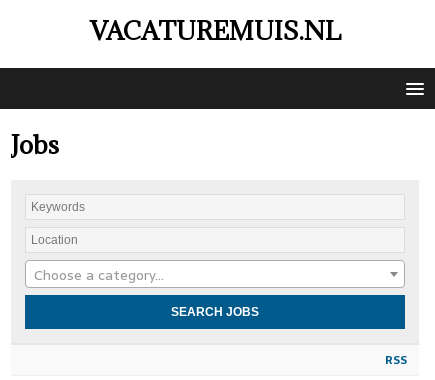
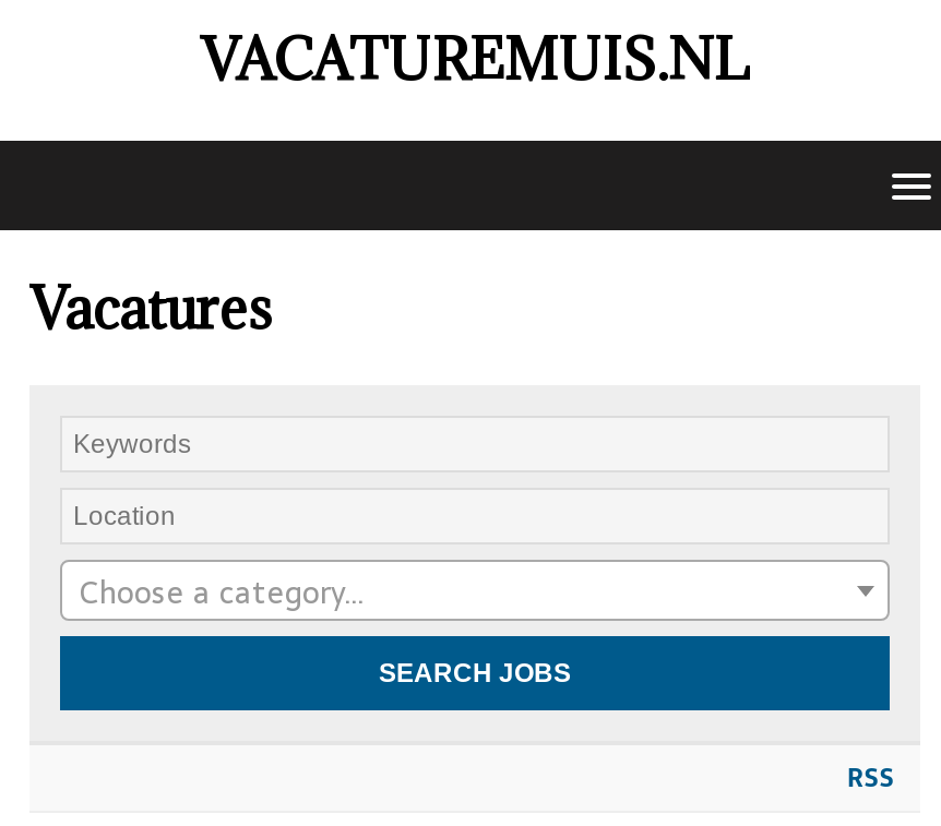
[11,128,59,161] Jobs -> [29,272,272,344] Vacatures

